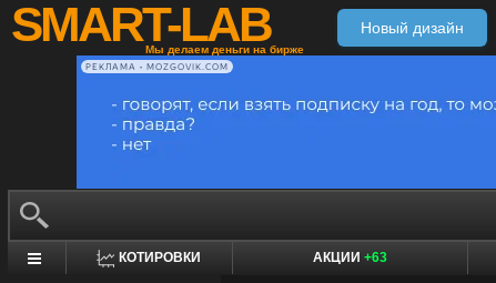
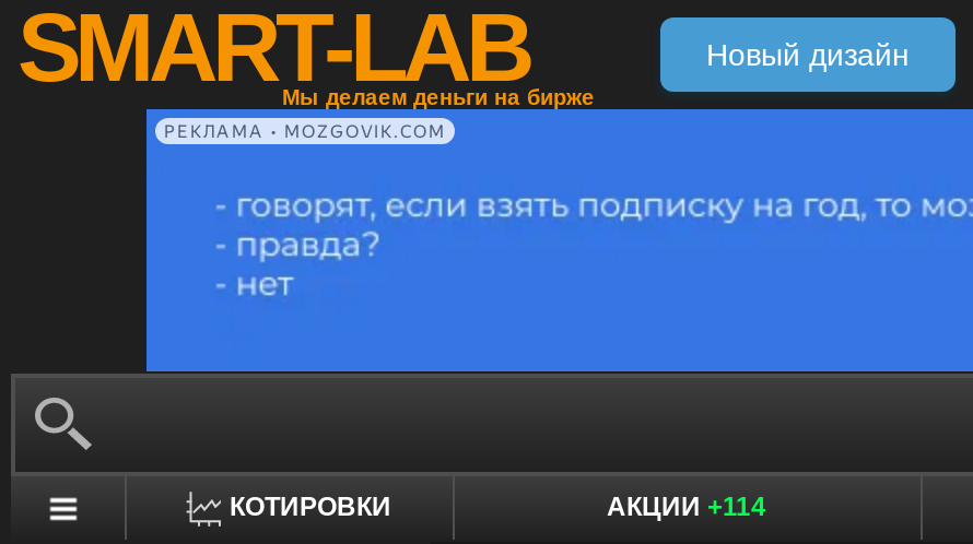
[312,250,387,266] АКЦИИ +63 -> [607,492,766,523] АКЦИИ +114

